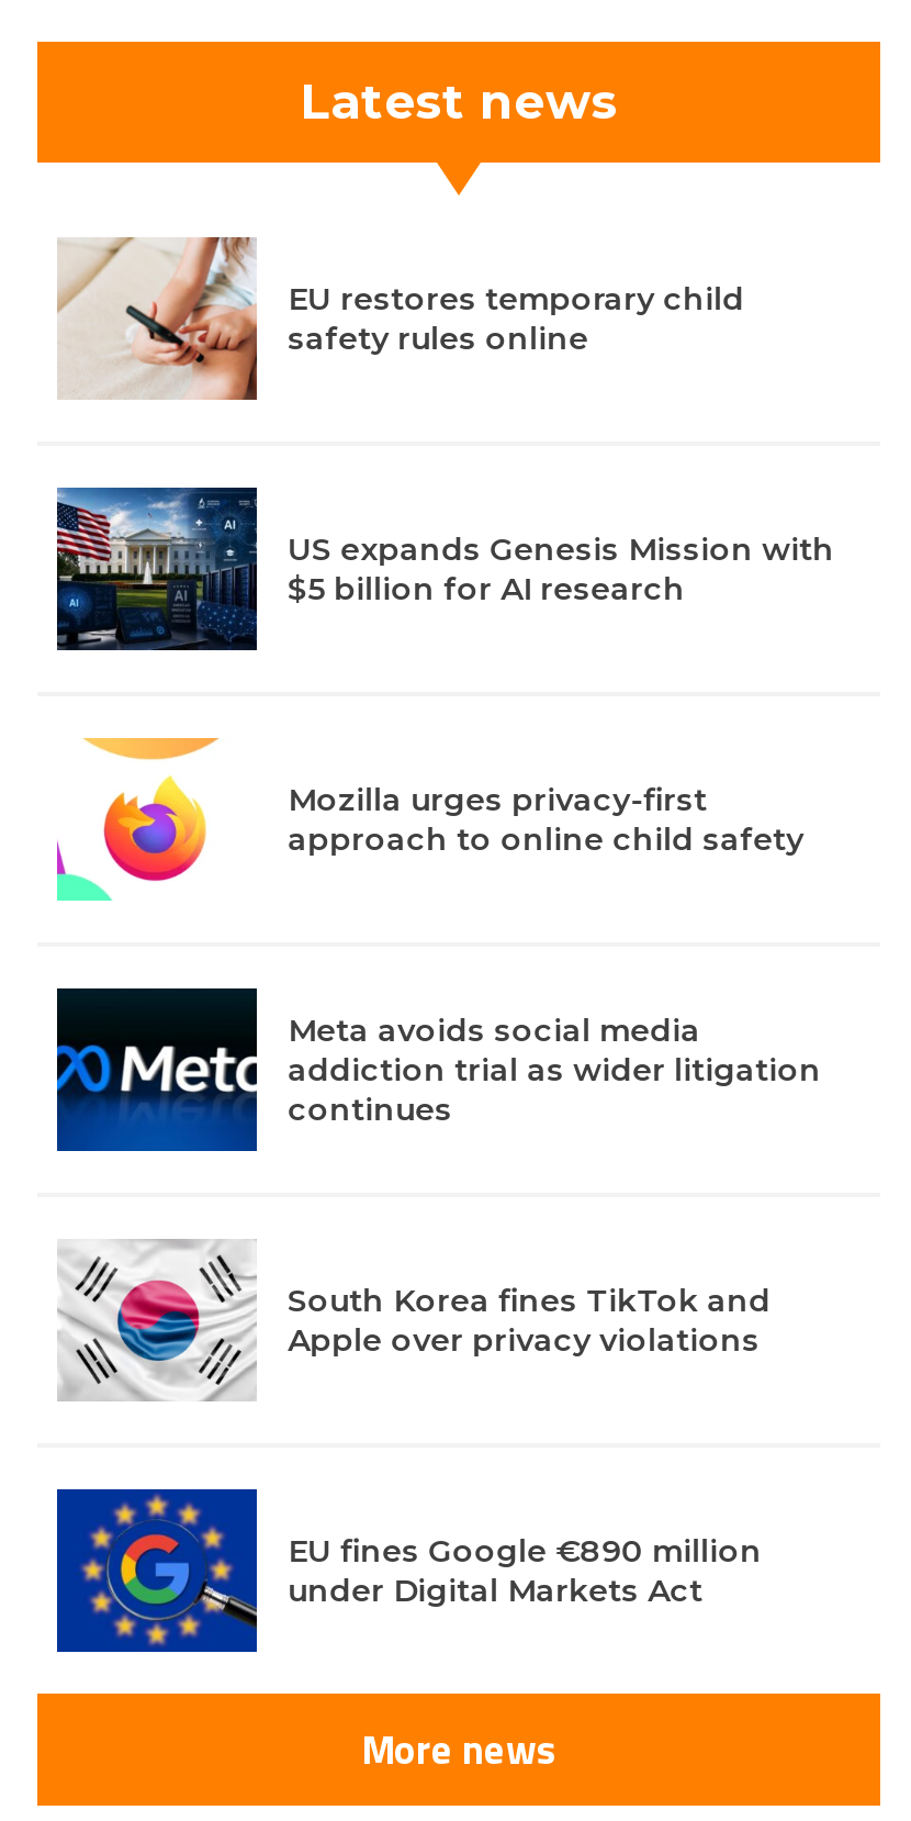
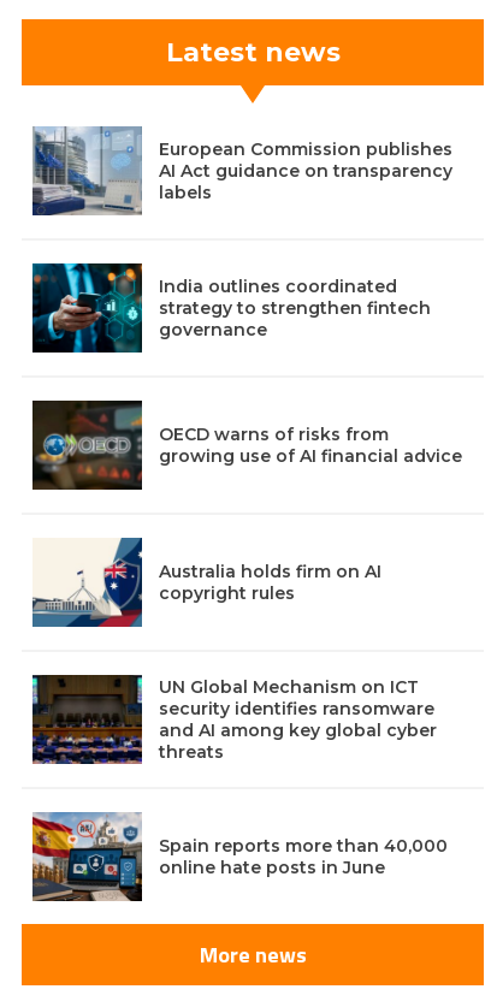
[57,235,744,400] [image] | EU restores temporary child | safety rules online -> [31,126,453,217] [image] | European Commission publishes | AI Act guidance on transparency | labels
[55,485,834,650] [image] | US expands Genesis Mission with | $5 billion for AI research -> [31,262,431,353] [image] | India outlines coordinated | strategy to strengthen fintech | governance
[55,736,804,903] [image] | Mozilla urges privacy-first | approach to online child safety -> [31,399,462,491] [image] | OECD warns of risks from | growing use of AI financial advice
[55,986,821,1153] [image] | Meta avoids social media | addiction trial as wider litigation | continues -> [32,537,382,628] [image] | Australia holds firm on AI | copyright rules
[57,1239,771,1401] [image] | South Korea fines TikTok and | Apple over privacy violations -> [31,674,437,765] [image] | UN Global Mechanism on ICT | security identifies ransomware | and AI among key global cyber | threats
[55,1487,762,1654] [image] | EU fines Google €890 million | under Digital Markets Act -> [31,811,448,902] [image] | Spain reports more than 40,000 | online hate posts in June

